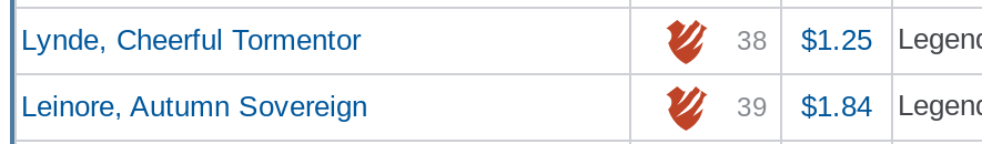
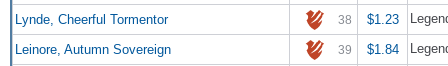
[801,24,872,57] $1.25 -> [366,12,398,27] $1.23

